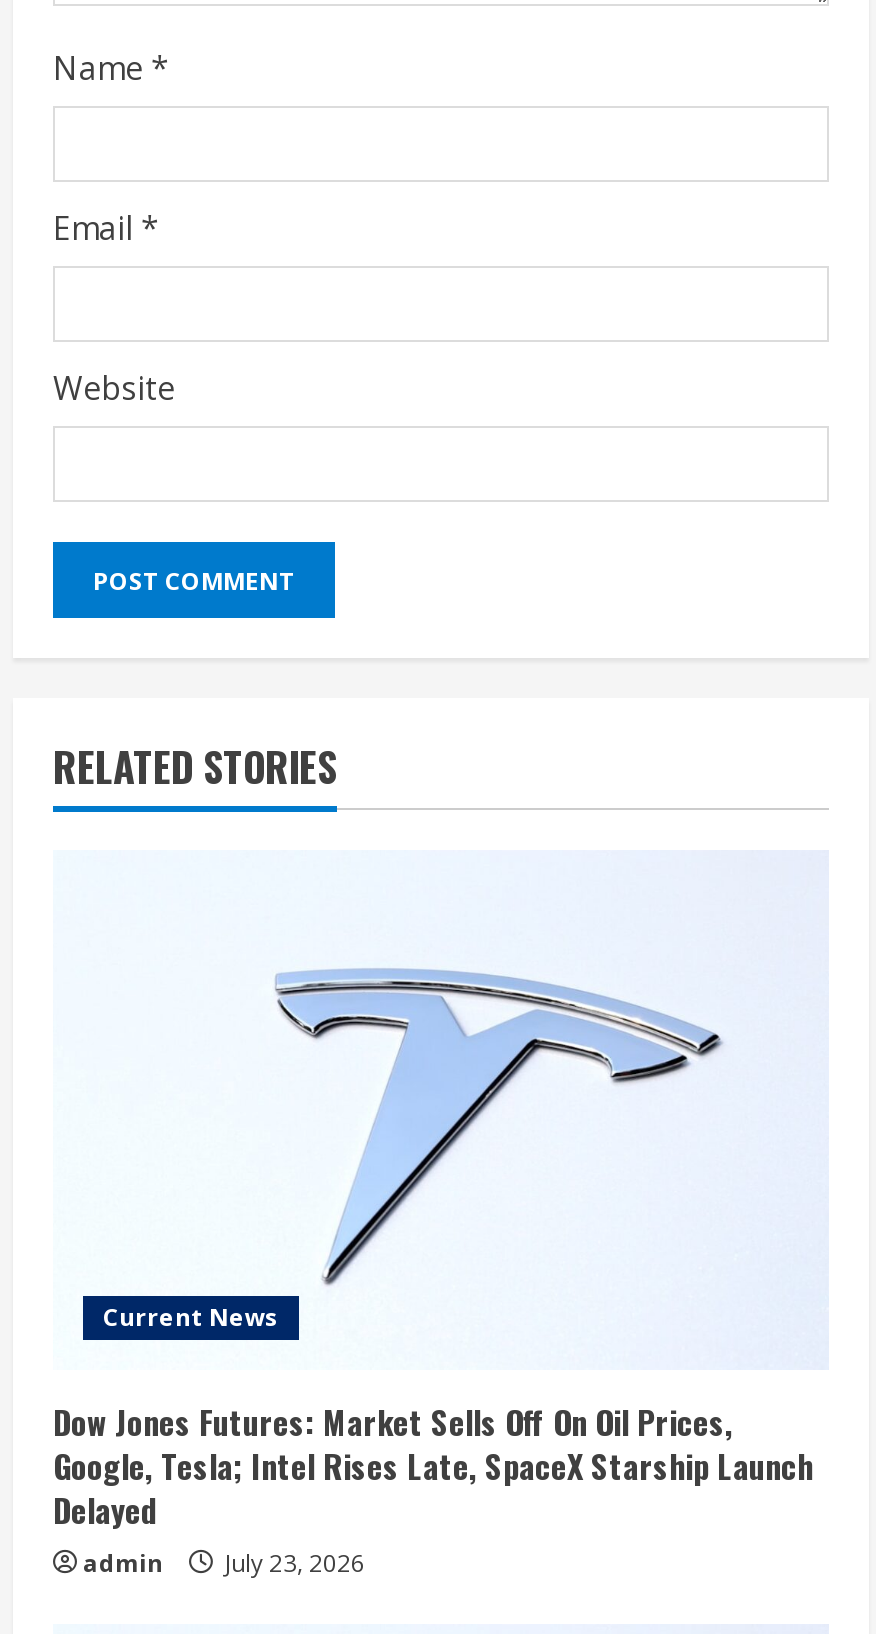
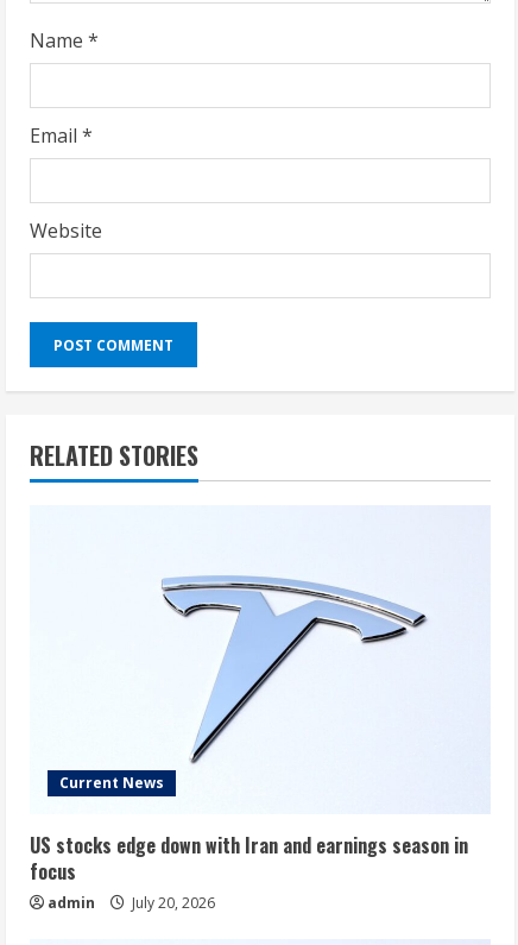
[53,1399,813,1535] Dow Jones Futures: Market Sells Off On Oil Prices, | Google, Tesla; Intel Rises Late, SpaceX Starship Launch | Delayed -> [30,831,468,886] US stocks edge down with Iran and earnings season in | focus
[83,1547,365,1581] admin July 23, 2026 -> [48,893,215,913] admin July 20, 2026

